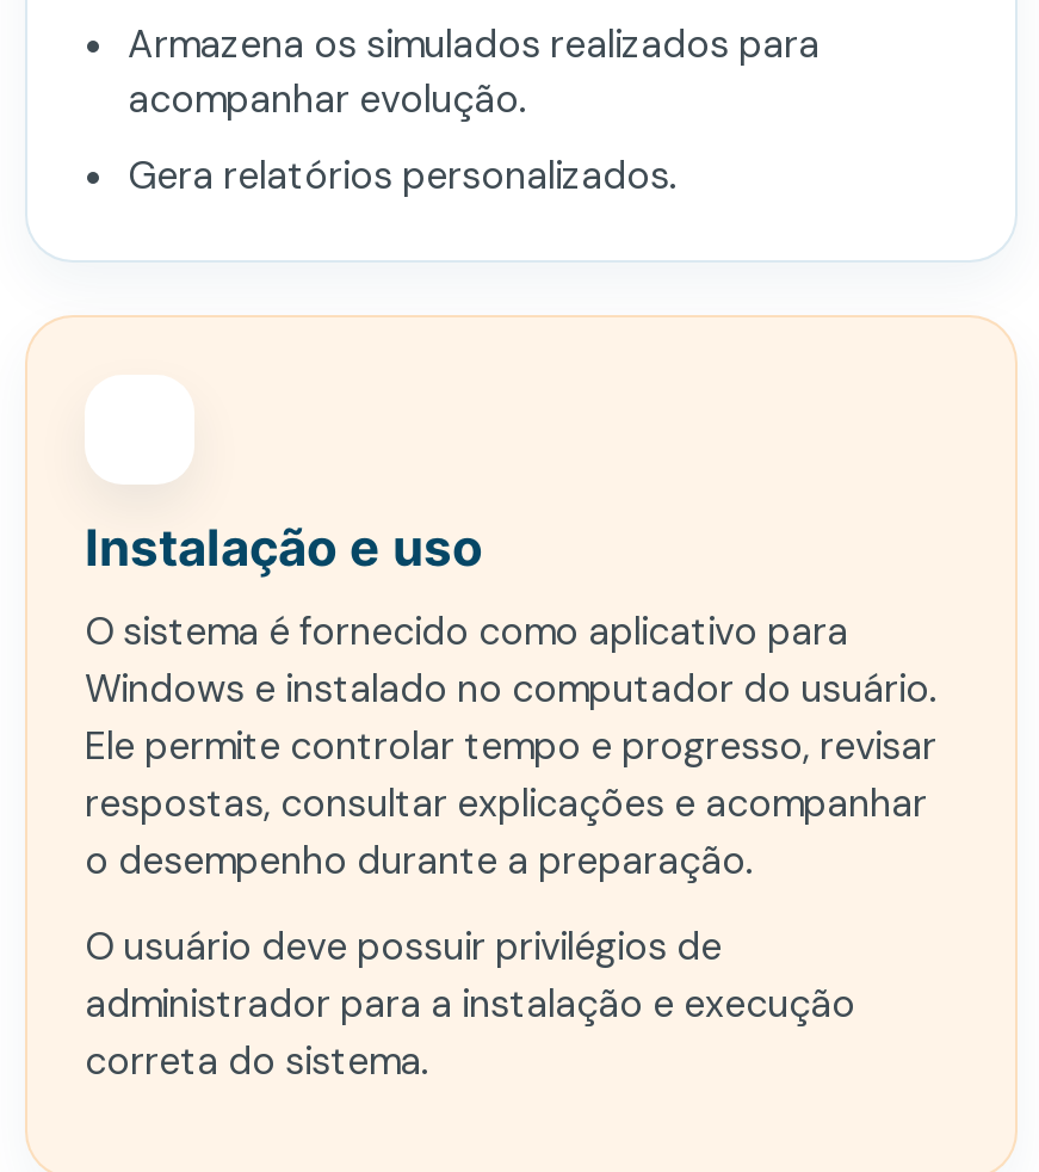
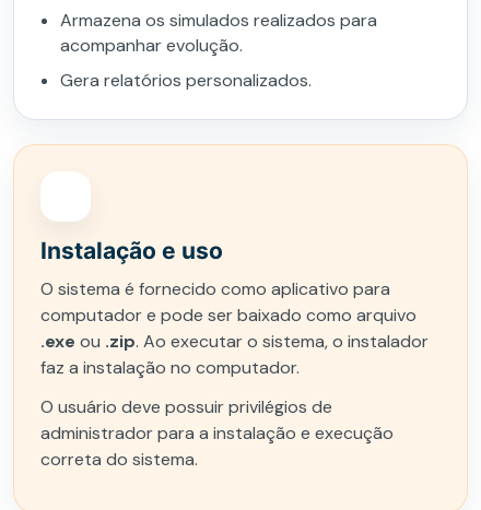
[85,664,936,886] Windows e instalado no computador do usuário. | Ele permite controlar tempo e progresso, revisar | respostas, consultar explicações e acompanhar | o desempenho durante a preparação. -> [40,304,429,379] computador e pode ser baixado como arquivo | .exe ou.zip. Ao executar o sistema, o instalador | faz a instalação no computador.

